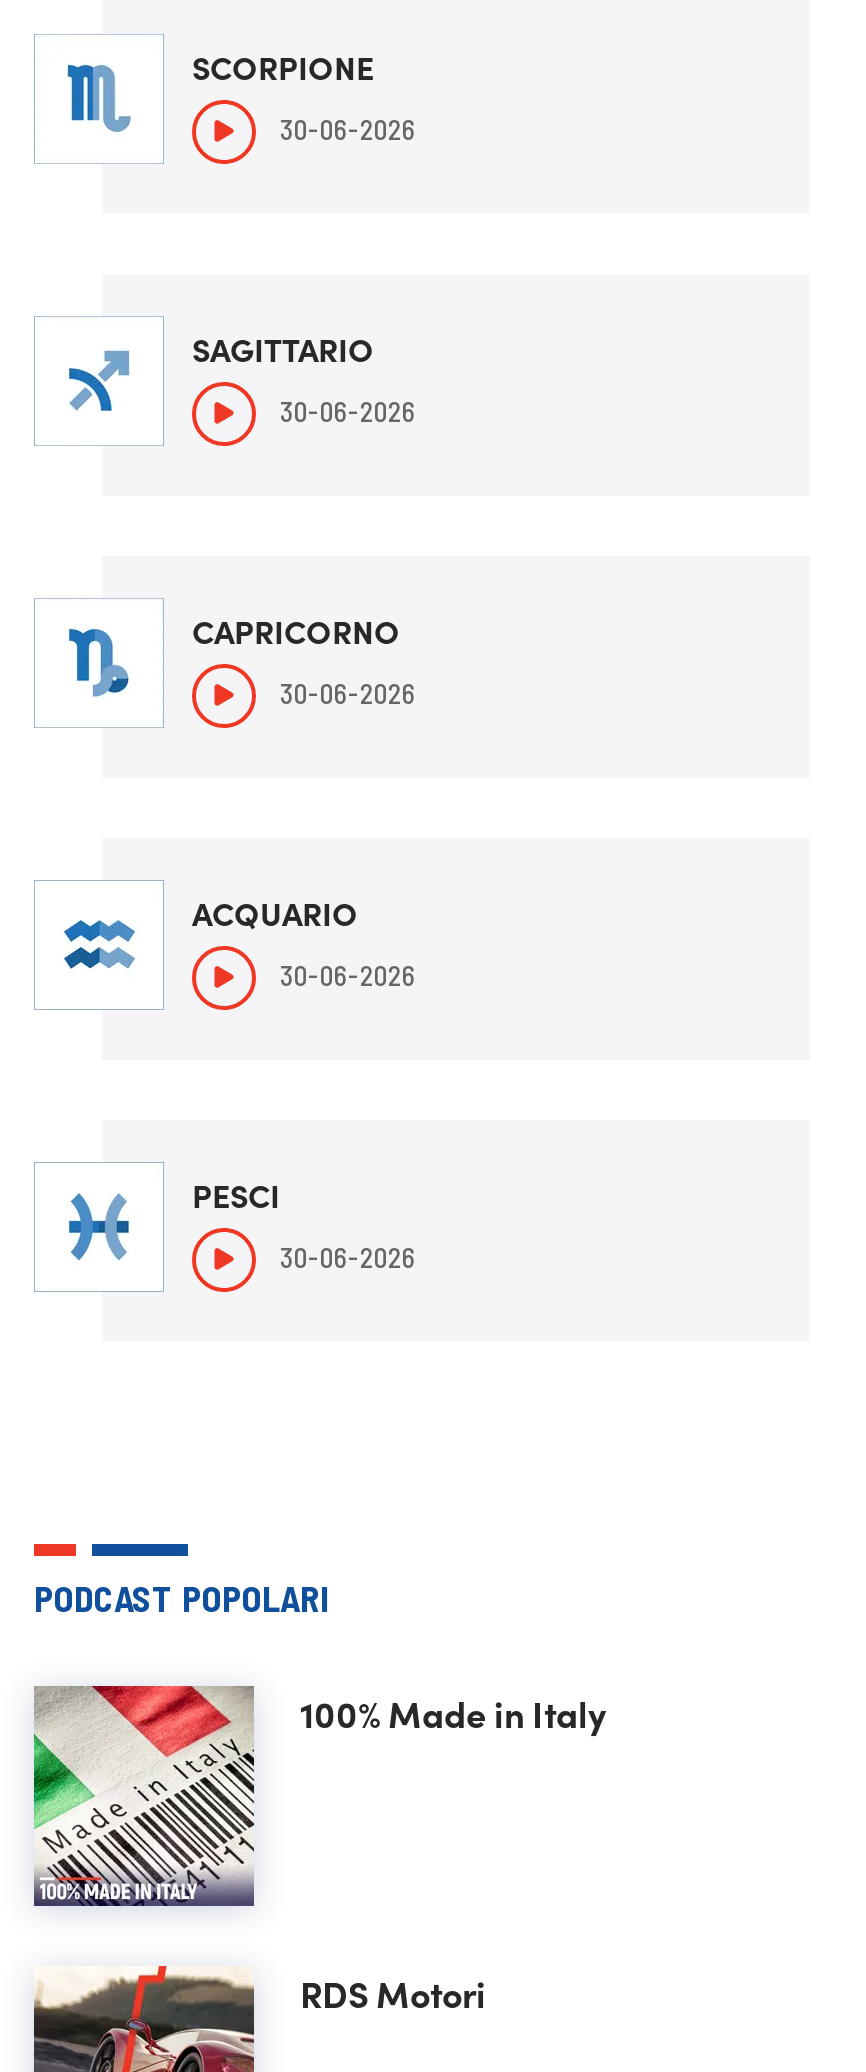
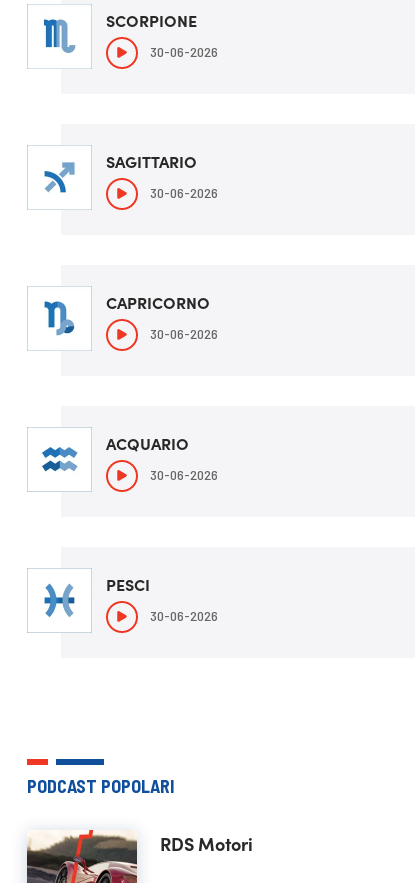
[32,1684,606,1912] [image] | 100% Made in Italy -> none

